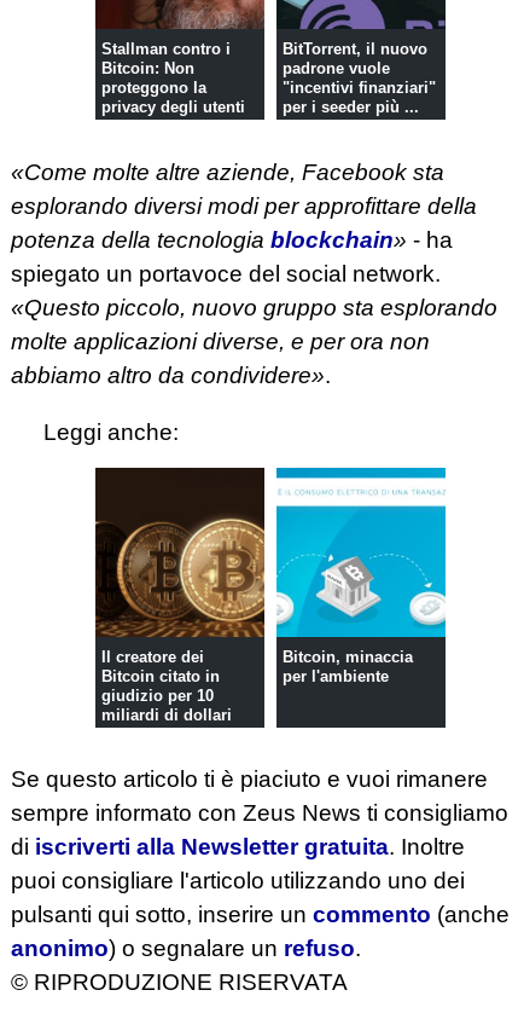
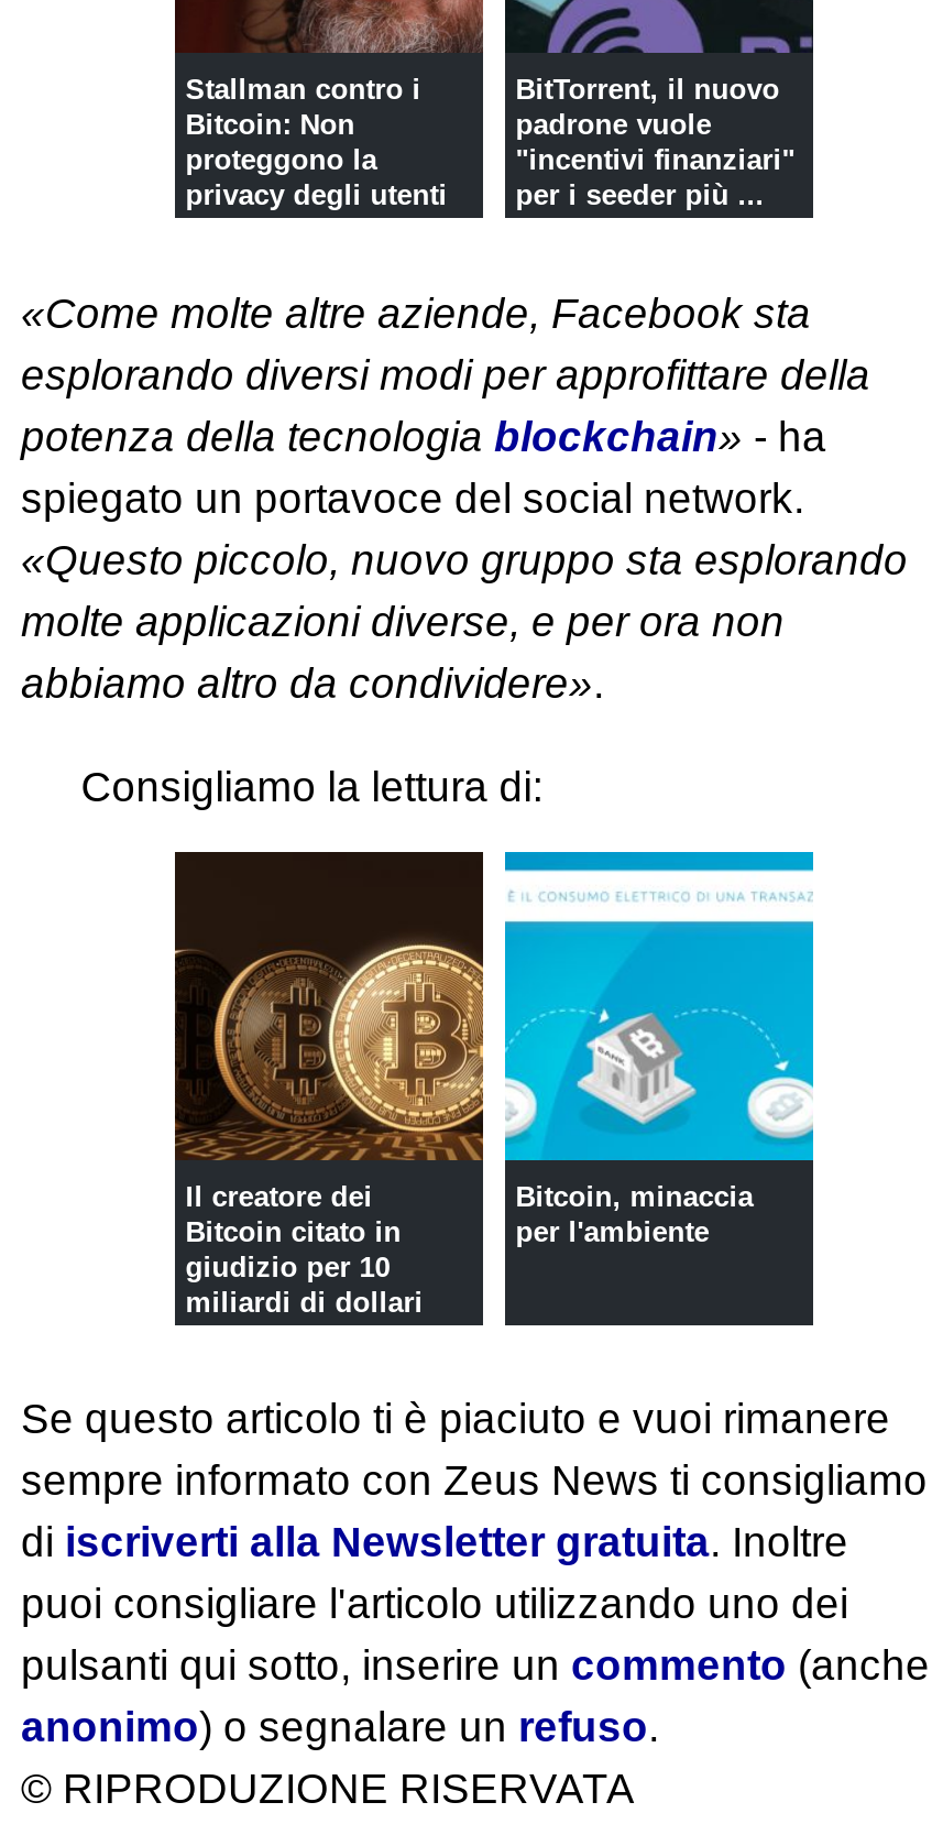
[44,419,179,445] Leggi anche: -> [81,764,543,810] Consigliamo la lettura di:

